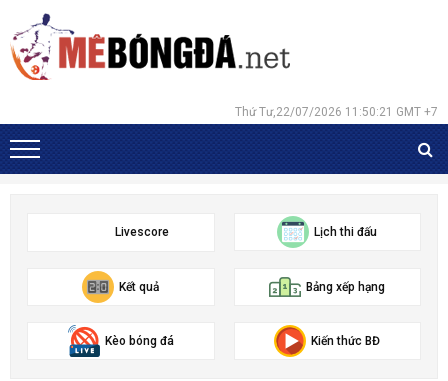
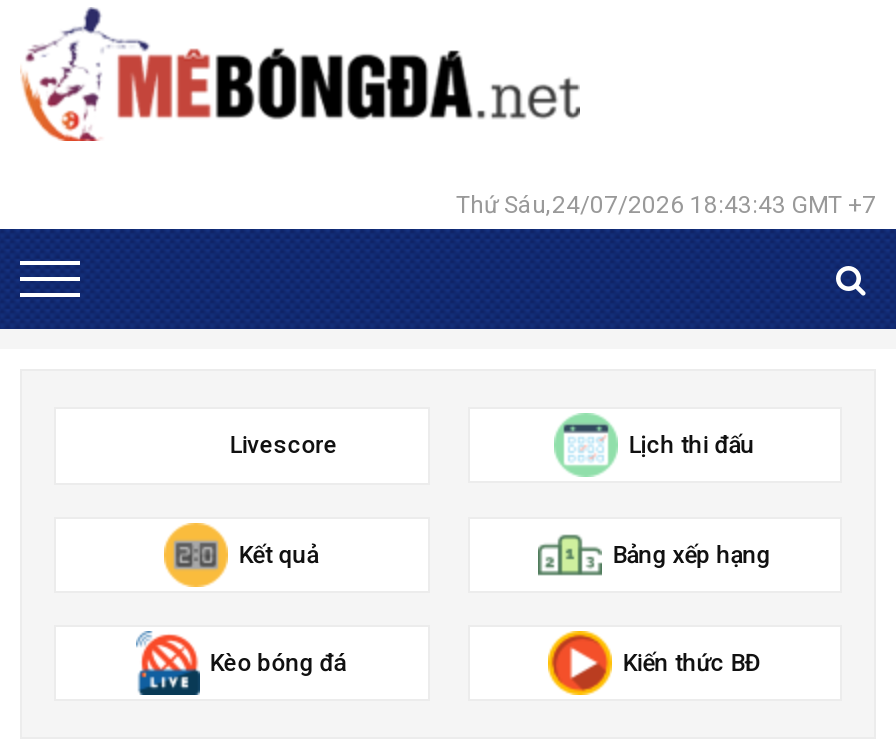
[235,105,438,119] Thứ Tư,22/07/2026 11:50:21 GMT +7 -> [456,191,876,219] Thứ Sáu,24/07/2026 18:43:43 GMT +7

